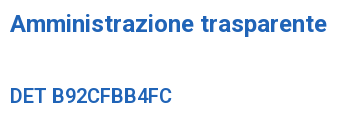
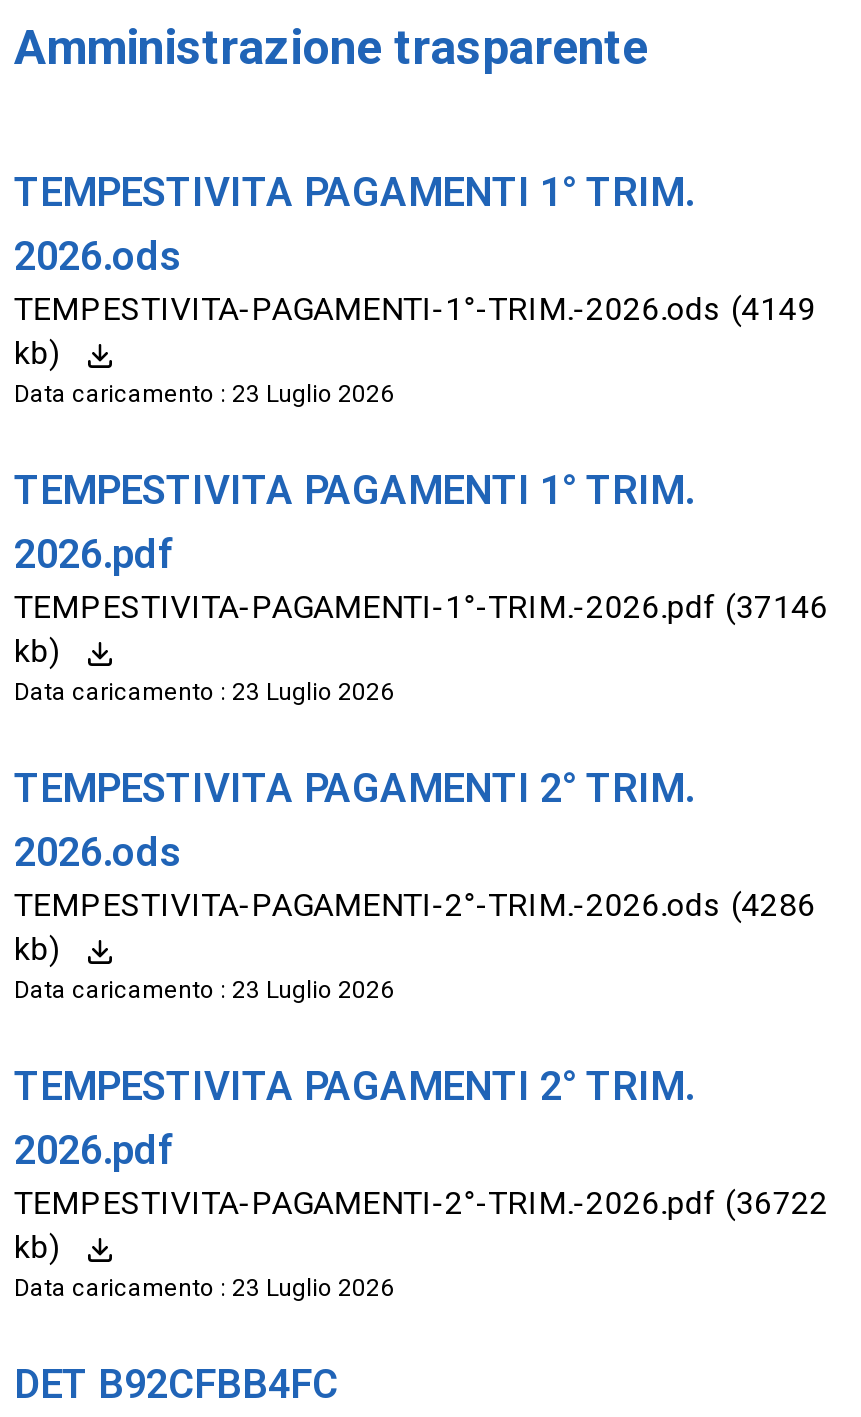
none -> [14,168,828,1302] TEMPESTIVITA PAGAMENTI 1° TRIM. | 2026.ods | TEMPESTIVITA-PAGAMENTI-1°-TRIM.-2026.ods (4149 | kb) | Data caricamento : 23 Luglio 2026 | TEMPESTIVITA PAGAMENTI 1° TRIM. | 2026.pdf | TEMPESTIVITA-PAGAMENTI-1°-TRIM.-2026.pdf (37146 | kb) | Data caricamento : 23 Luglio 2026 | TEMPESTIVITA PAGAMENTI 2° TRIM. | 2026.ods | TEMPESTIVITA-PAGAMENTI-2°-TRIM.-2026.ods (4286 | kb) | Data caricamento : 23 Luglio 2026 | TEMPESTIVITA PAGAMENTI 2° TRIM. | 2026.pdf | TEMPESTIVITA-PAGAMENTI-2°-TRIM.-2026.pdf (36722 | kb) | Data caricamento : 23 Luglio 2026

